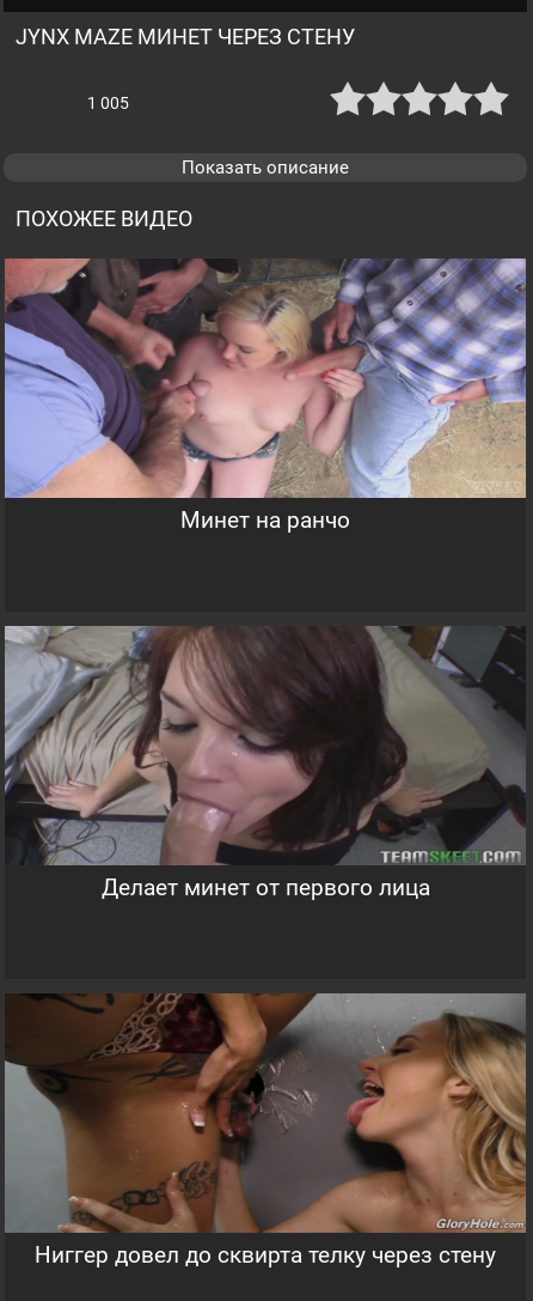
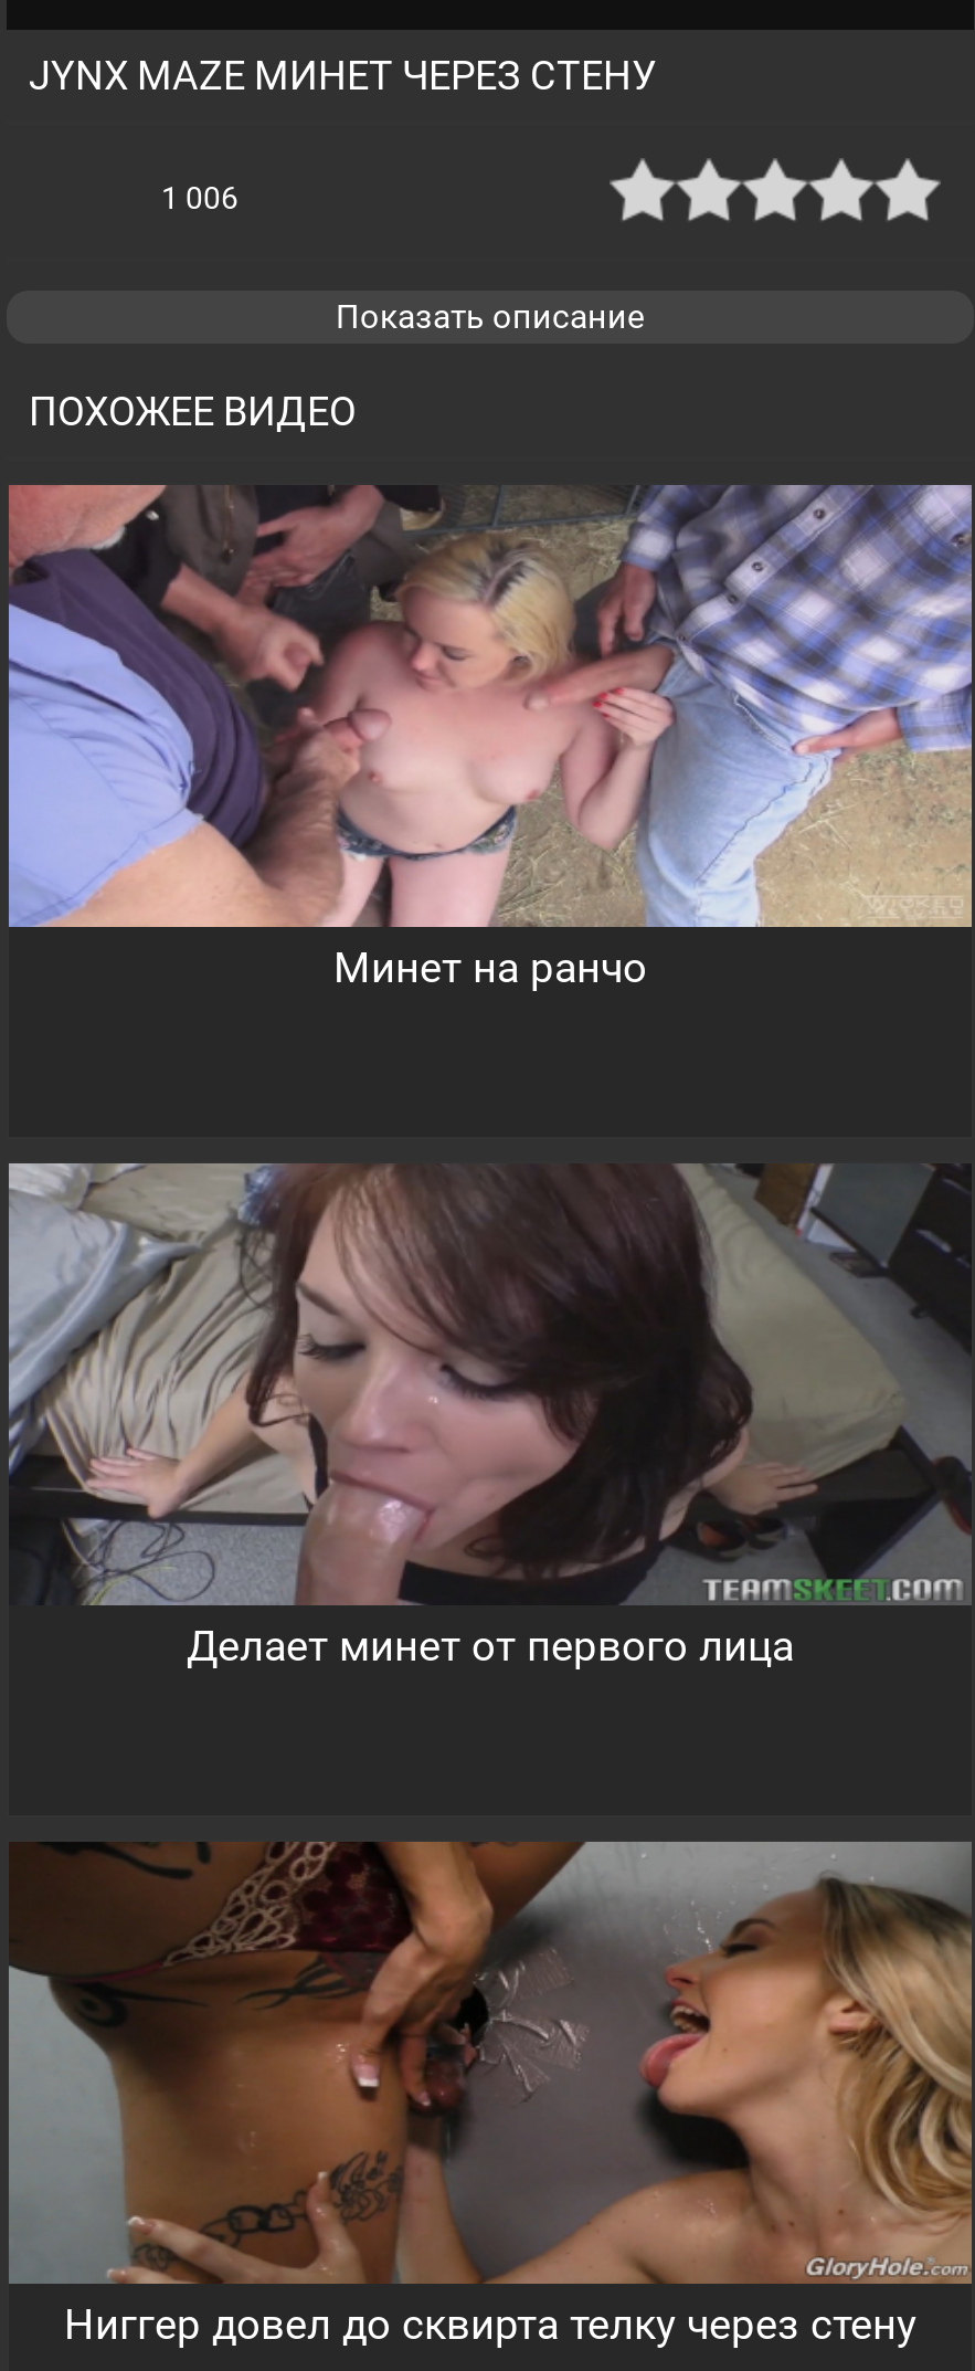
[87,93,129,113] 1 005 -> [161,180,239,215] 1 006

